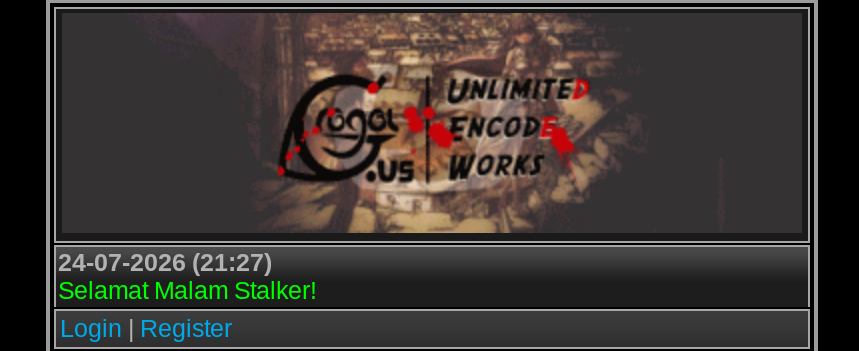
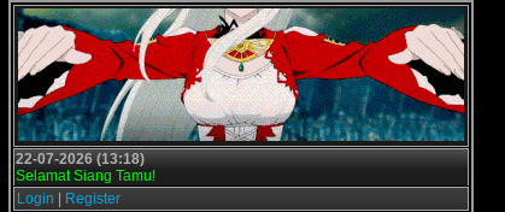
[58,11,802,277] [image] | 24-07-2026 (21:27) -> [16,7,465,167] [image] | 22-07-2026 (13:18)
[58,277,316,305] Selamat Malam Stalker! -> [16,167,155,184] Selamat Siang Tamu!

